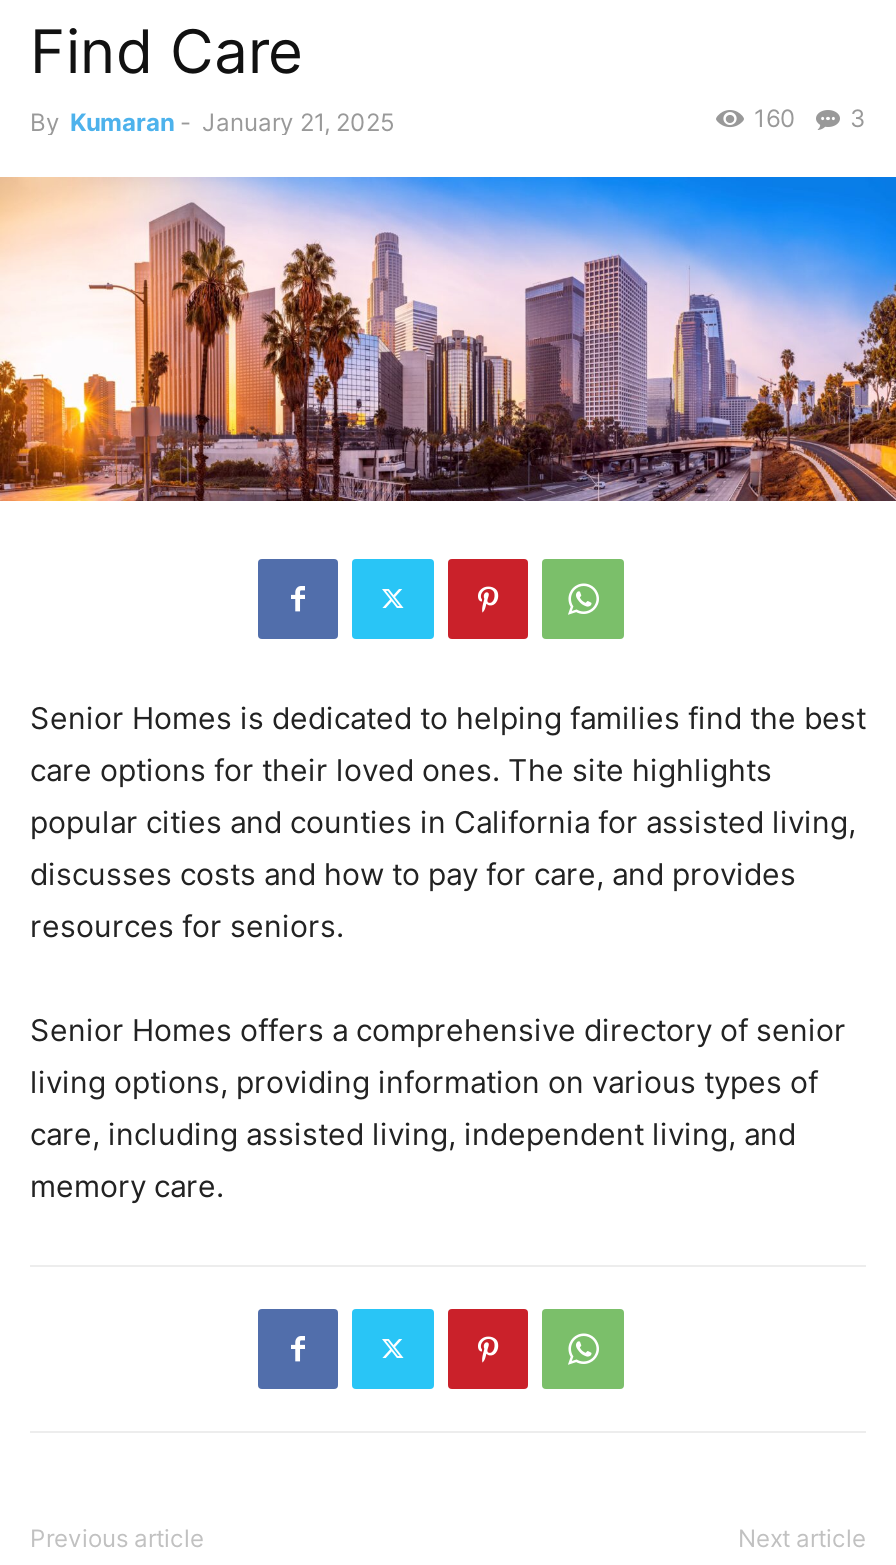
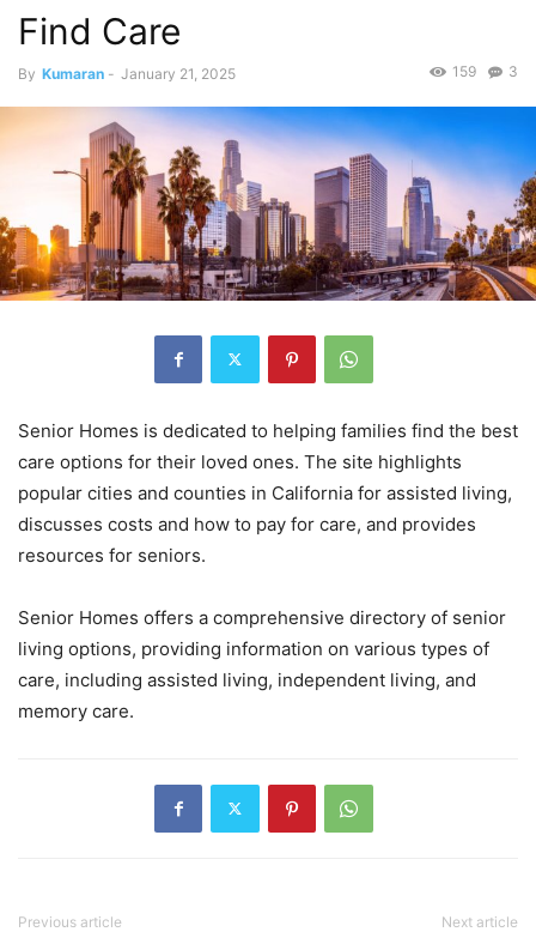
[754,103,866,133] 160 3 -> [452,62,518,80] 159 3

